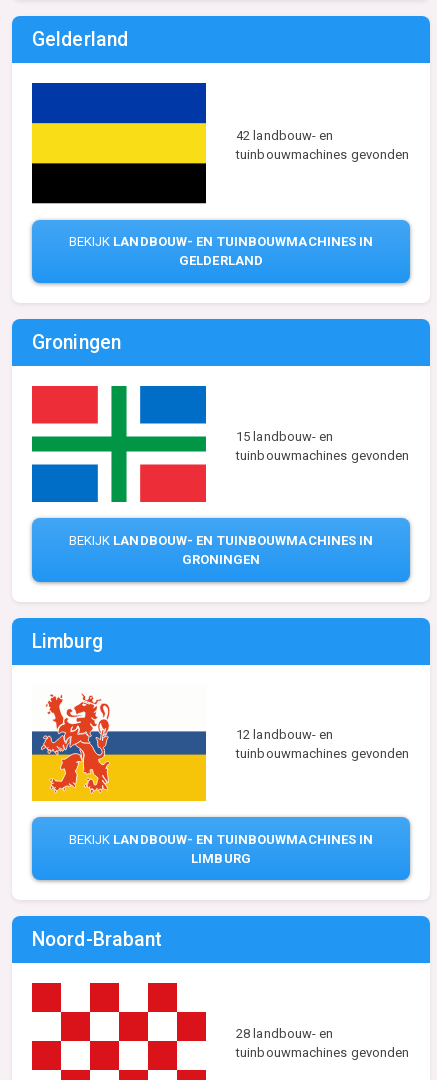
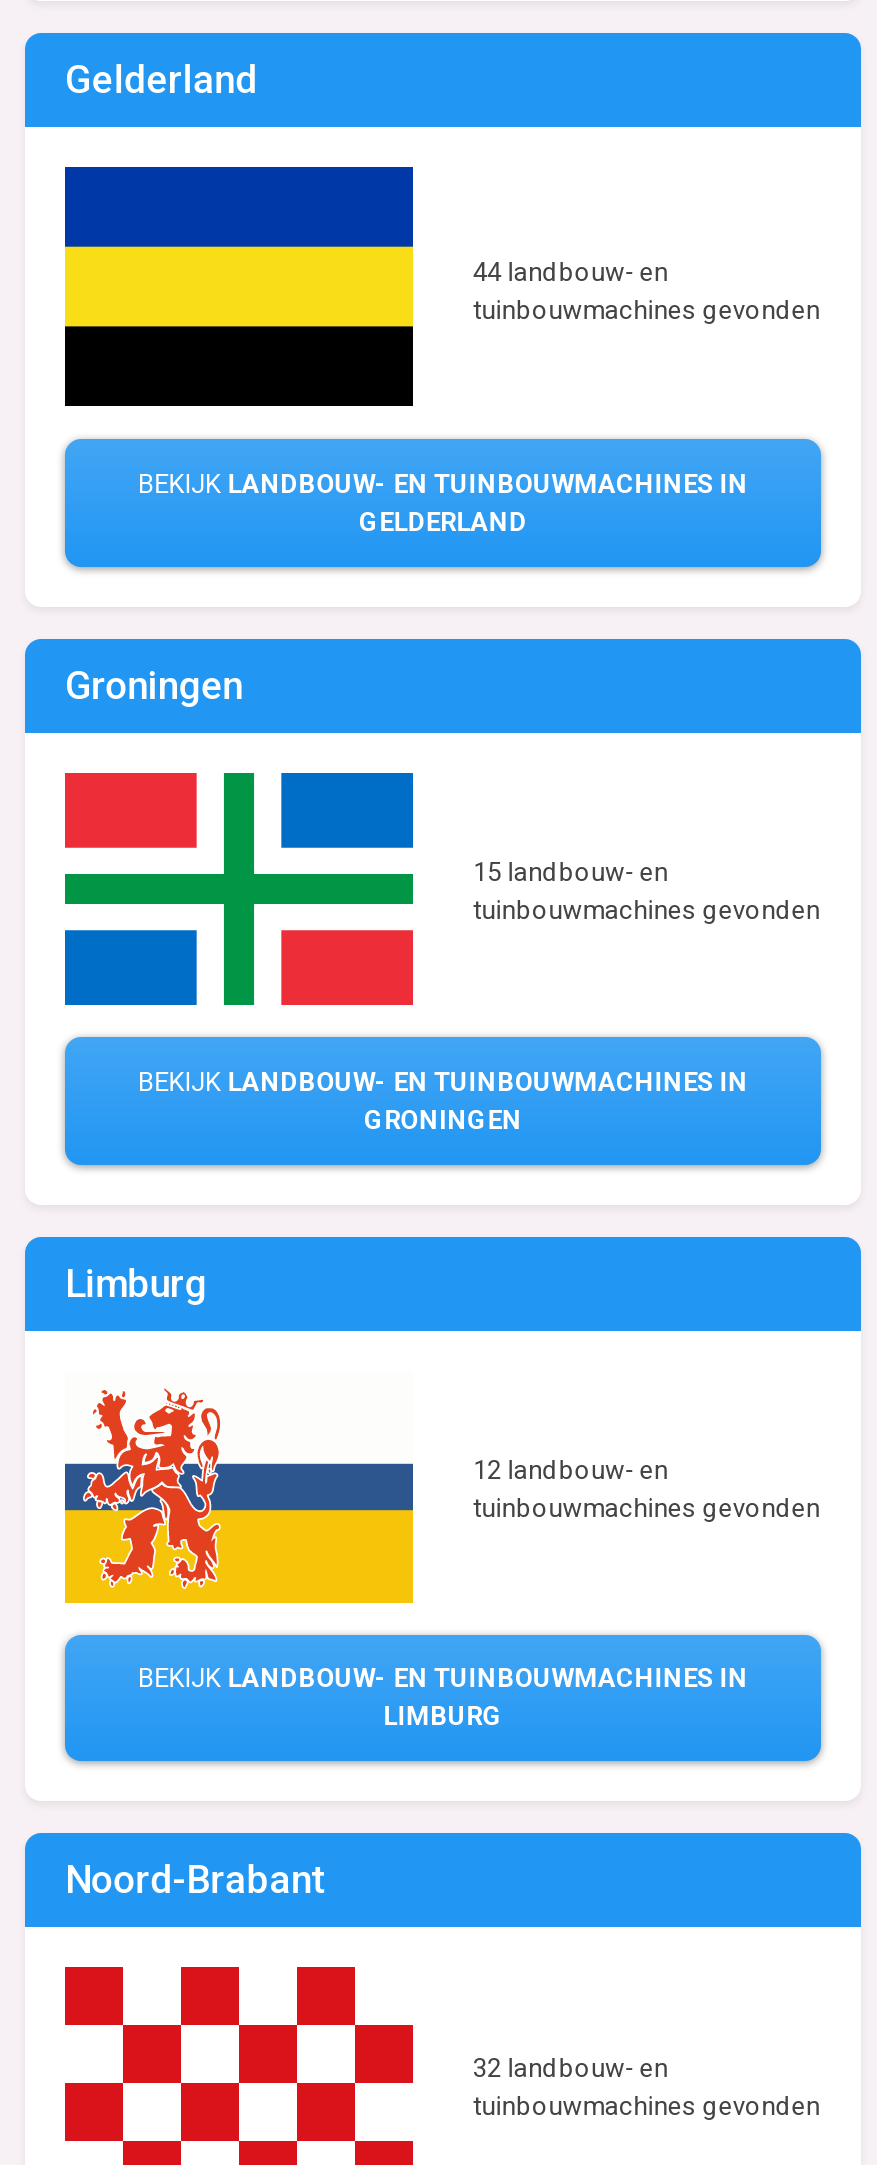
[236,128,333,143] 42 landbouw- en -> [473,256,668,286] 44 landbouw- en
[236,1026,333,1041] 28 landbouw- en -> [473,2052,668,2082] 32 landbouw- en

